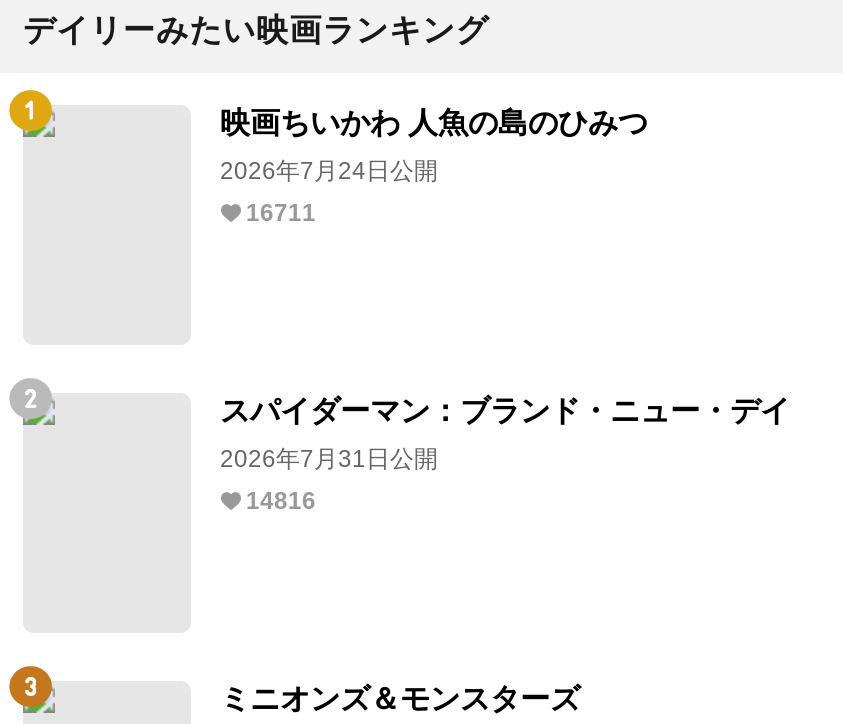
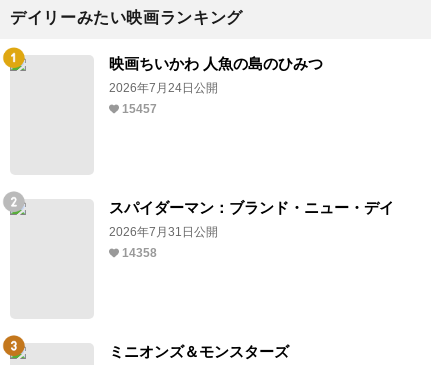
[246,199,316,227] 16711 -> [121,102,156,116] 15457
[246,487,316,515] 14816 -> [121,246,156,260] 14358

